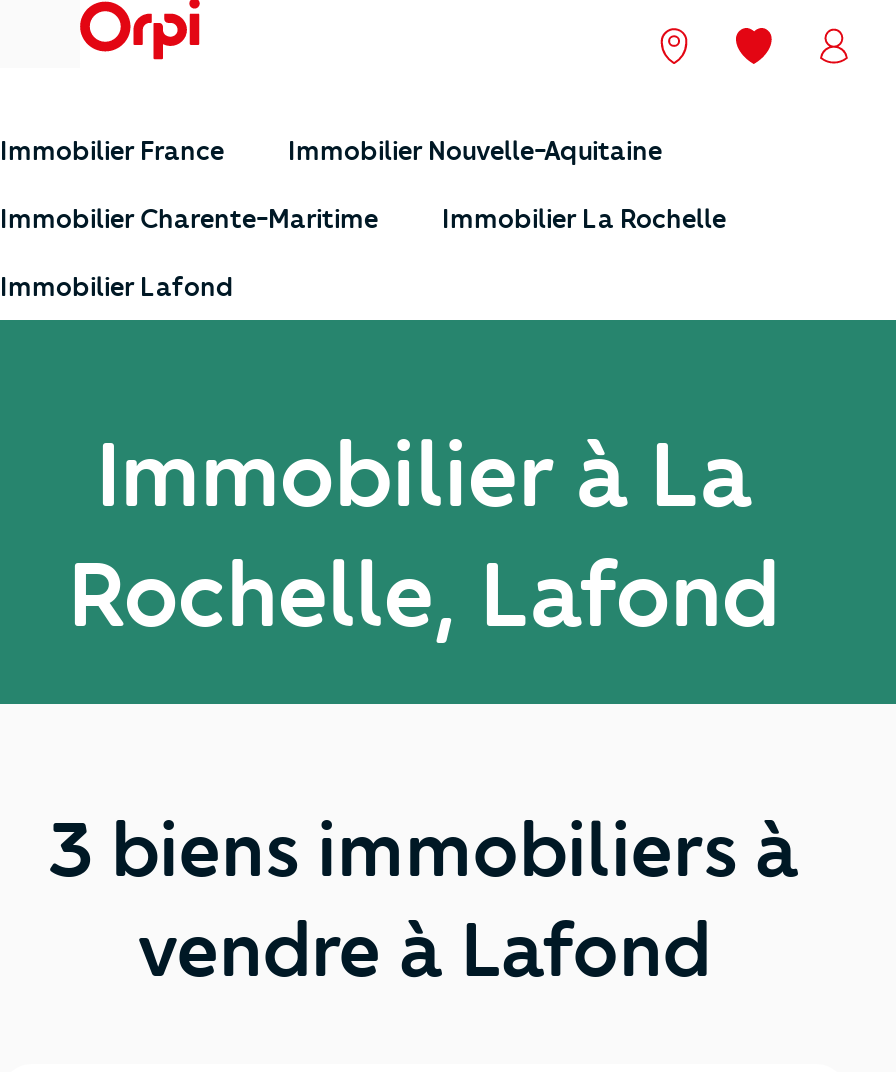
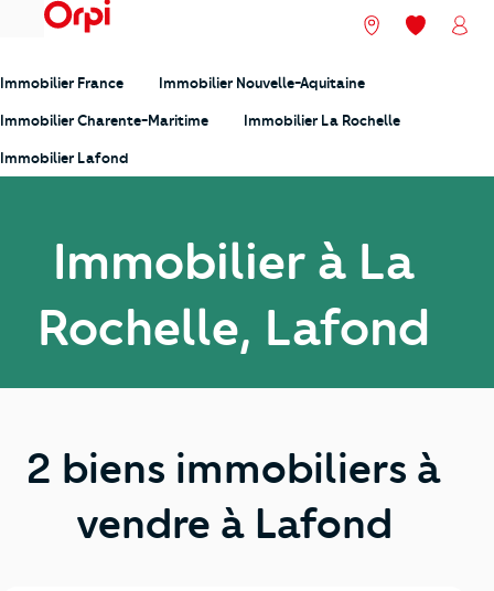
[49,804,799,896] 3 biens immobiliers à -> [26,443,441,494] 2 biens immobiliers à

